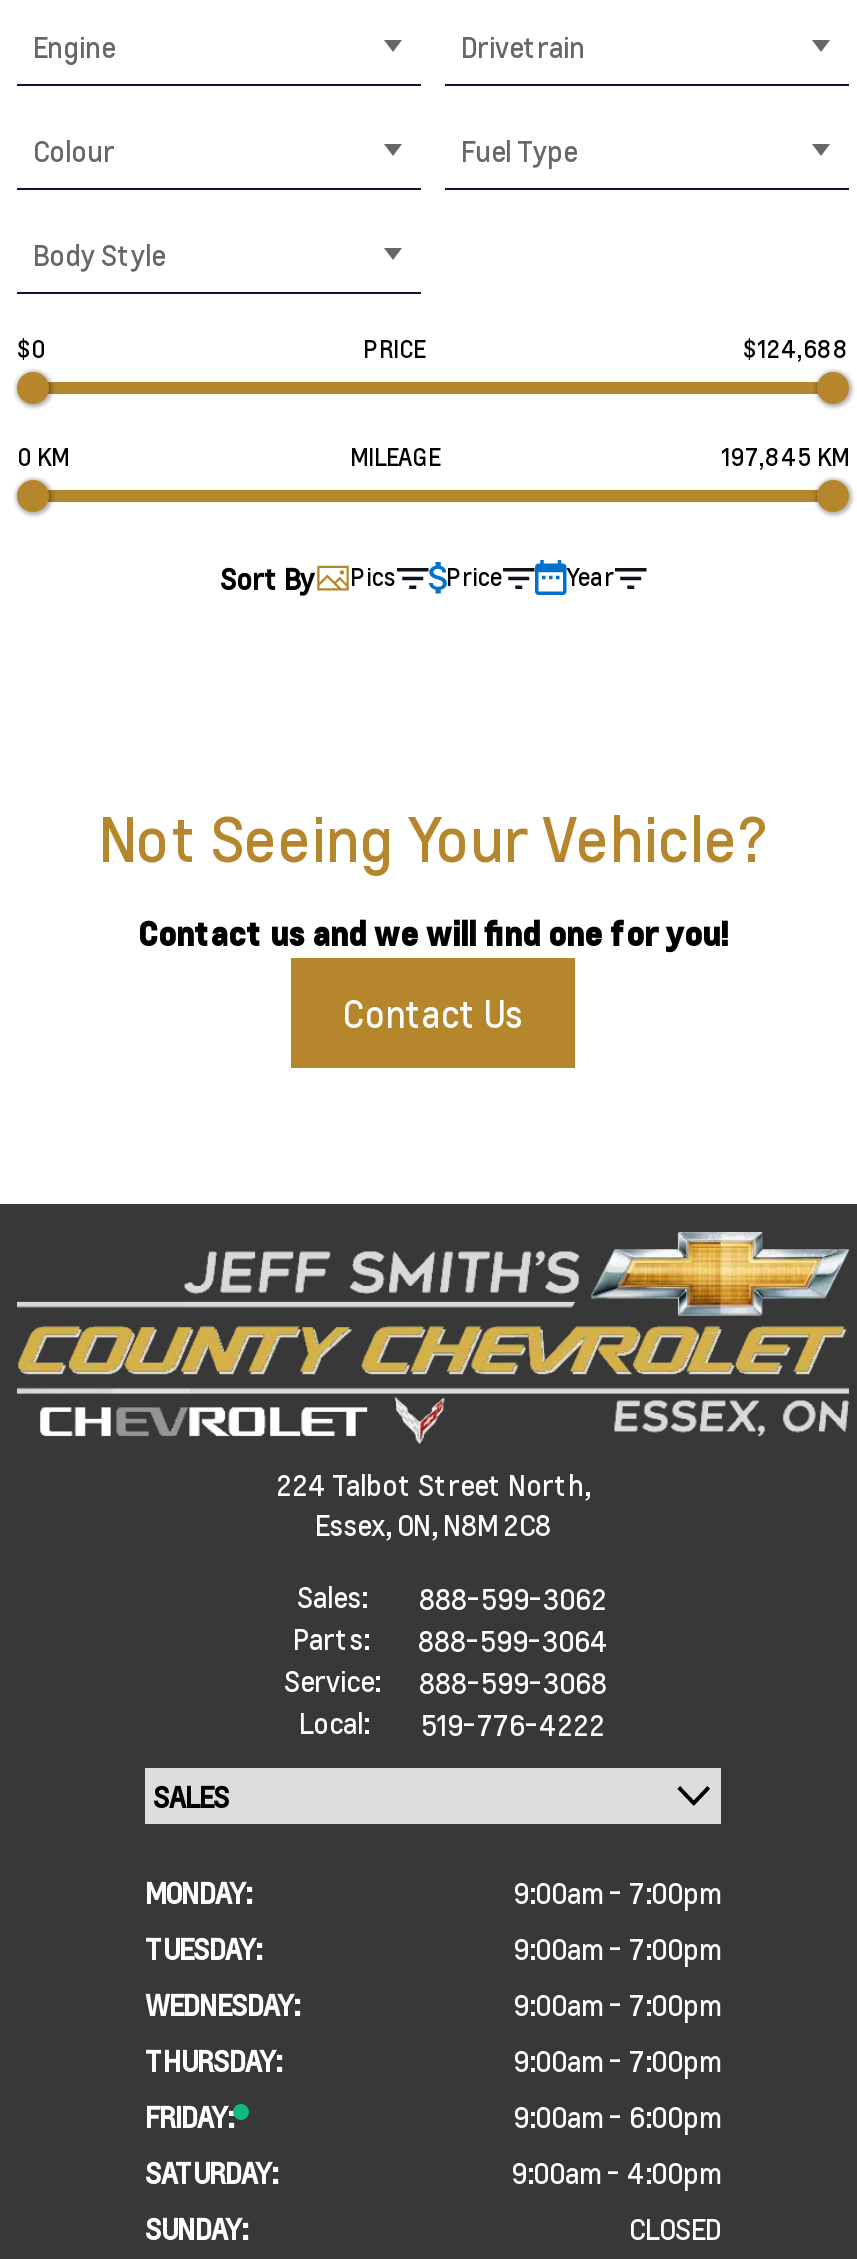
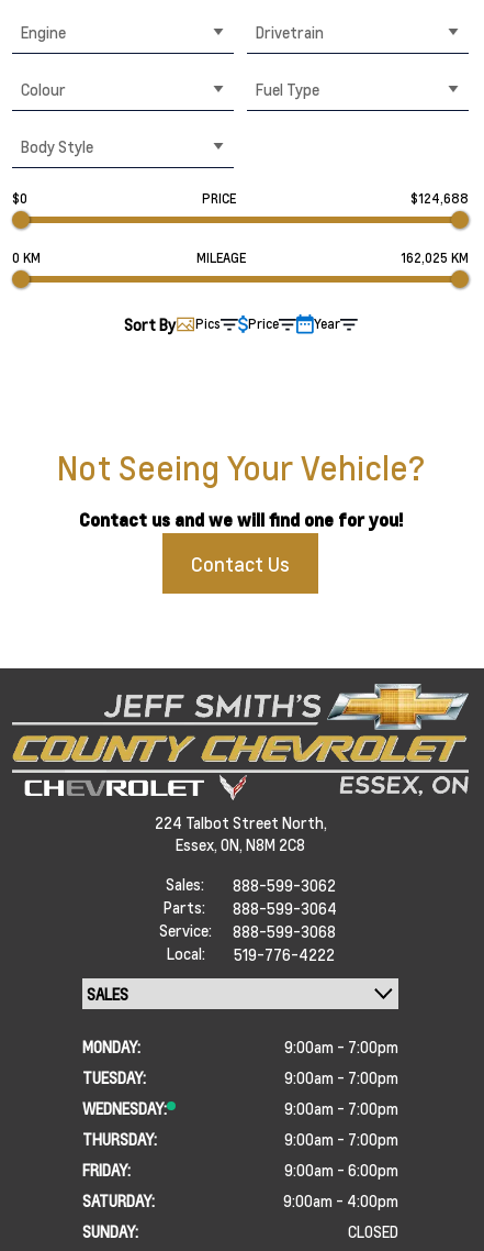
[721,442,849,472] 197,845 KM -> [401,250,469,266] 162,025 KM

